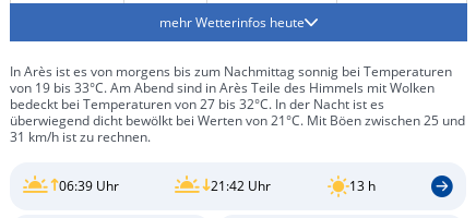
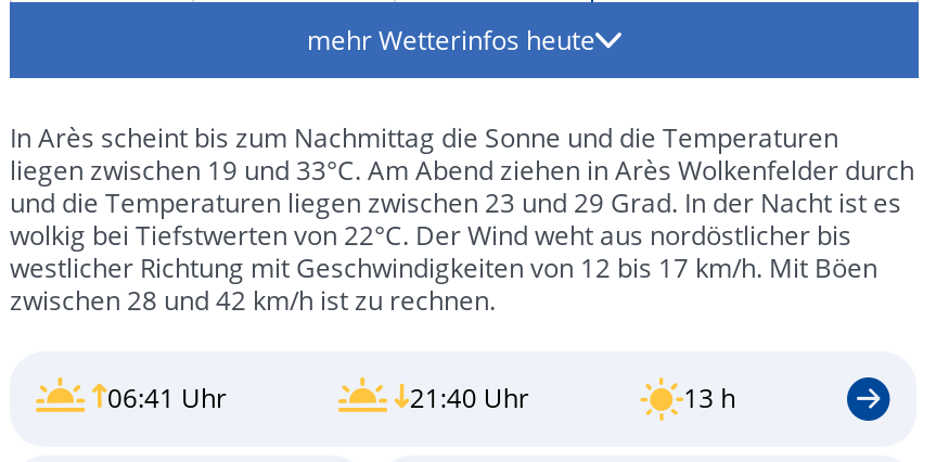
[10,62,465,146] In Arès ist es von morgens bis zum Nachmittag sonnig bei Temperaturen | von 19 bis 33°C. Am Abend sind in Arès Teile des Himmels mit Wolken | bedeckt bei Temperaturen von 27 bis 32°C. In der Nacht ist es | überwiegend dicht bewölkt bei Werten von 21°C. Mit Böen zwischen 25 und | 31 km/h ist zu rechnen. -> [10,119,914,319] In Arès scheint bis zum Nachmittag die Sonne und die Temperaturen | liegen zwischen 19 und 33°C. Am Abend ziehen in Arès Wolkenfelder durch | und die Temperaturen liegen zwischen 23 und 29 Grad. In der Nacht ist es | wolkig bei Tiefstwerten von 22°C. Der Wind weht aus nordöstlicher bis | westlicher Richtung mit Geschwindigkeiten von 12 bis 17 km/h. Mit Böen | zwischen 28 und 42 km/h ist zu rechnen.
[59,177,271,196] 06:39 Uhr | 21:42 Uhr -> [107,381,529,418] 06:41 Uhr | 21:40 Uhr

